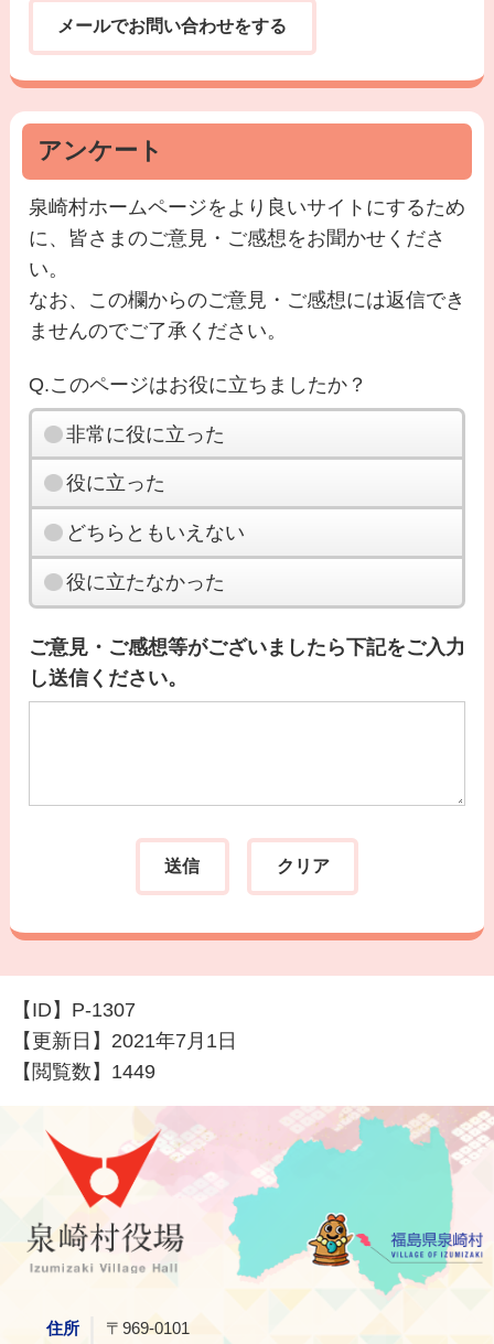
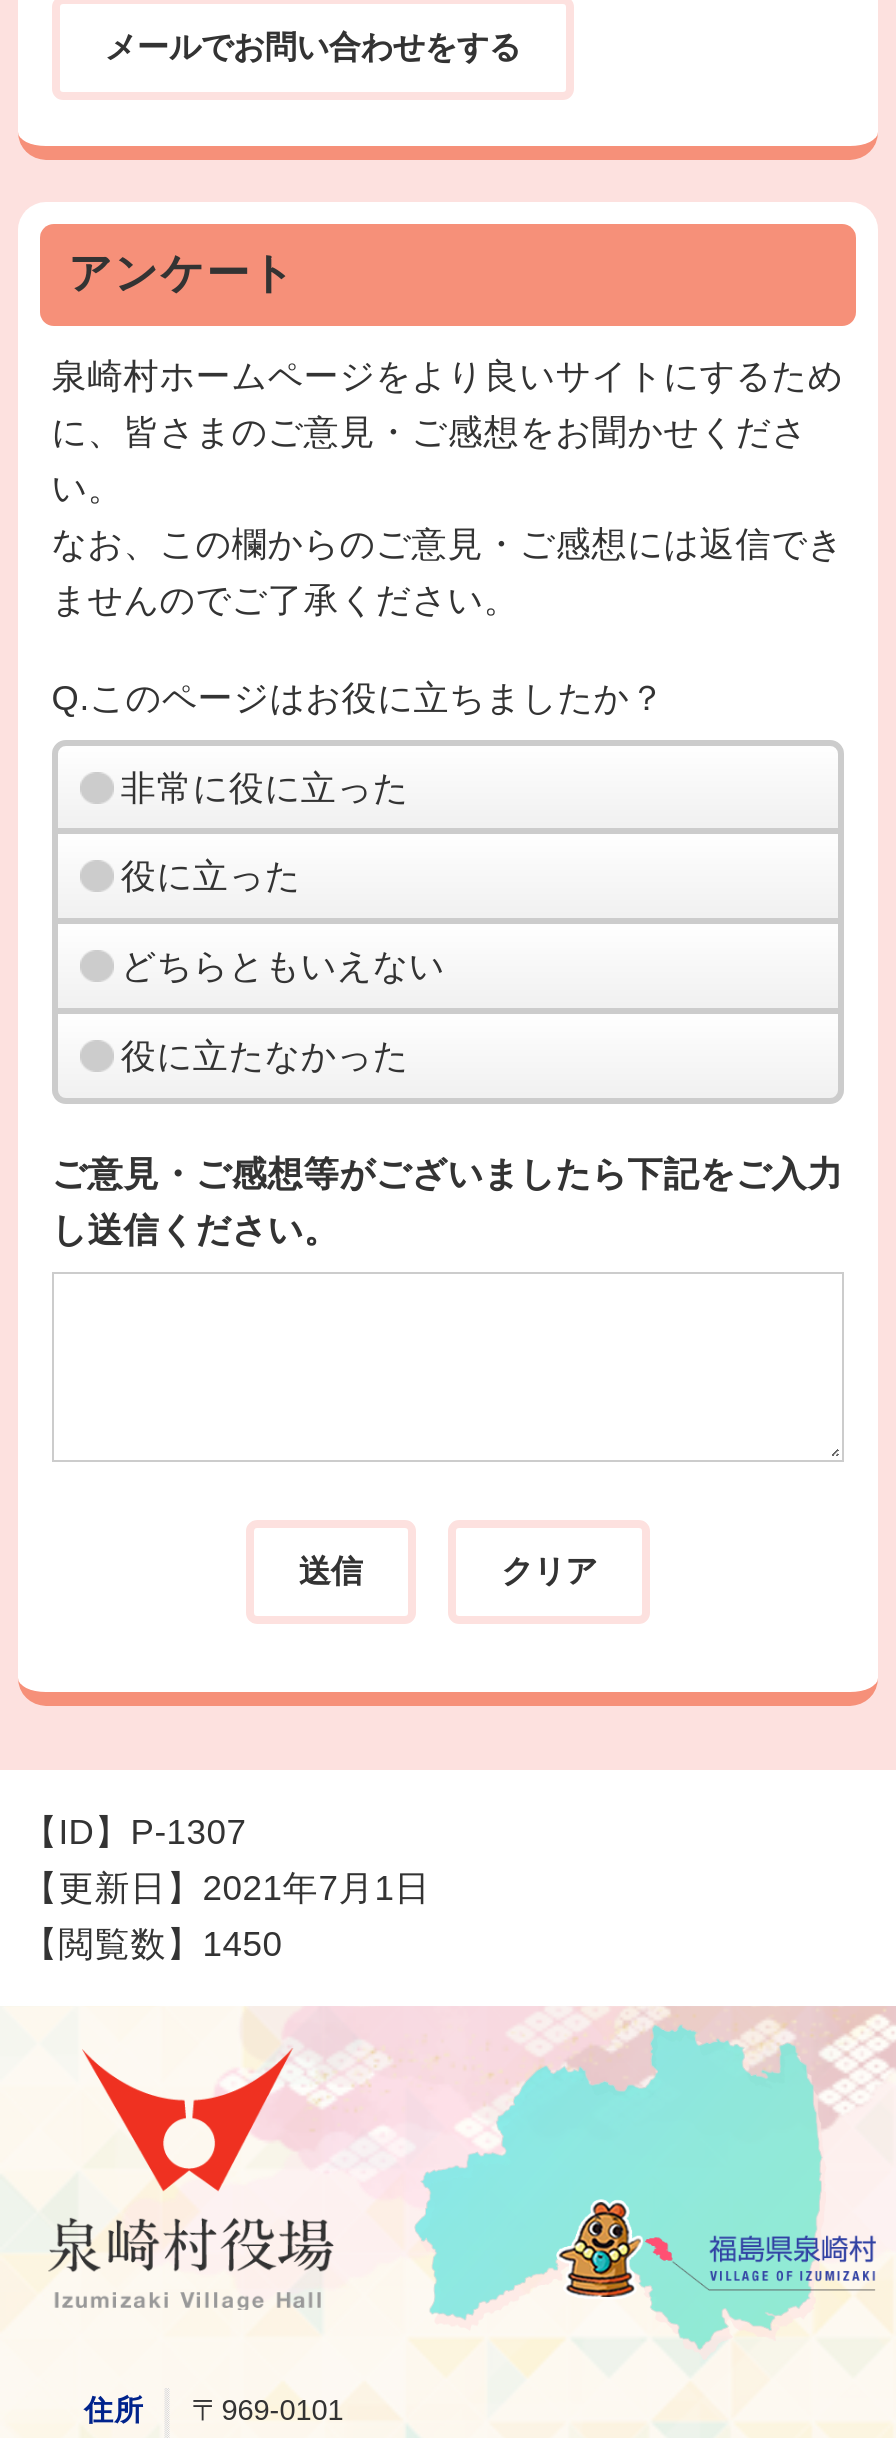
[12,1060,156,1082] 【閲覧数】1449 -> [22,1924,282,1964] 【閲覧数】1450

